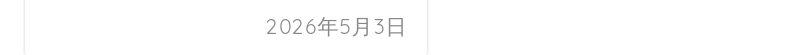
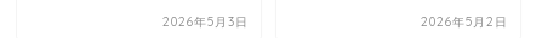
none -> [421,14,508,29] 2026年5月2日

